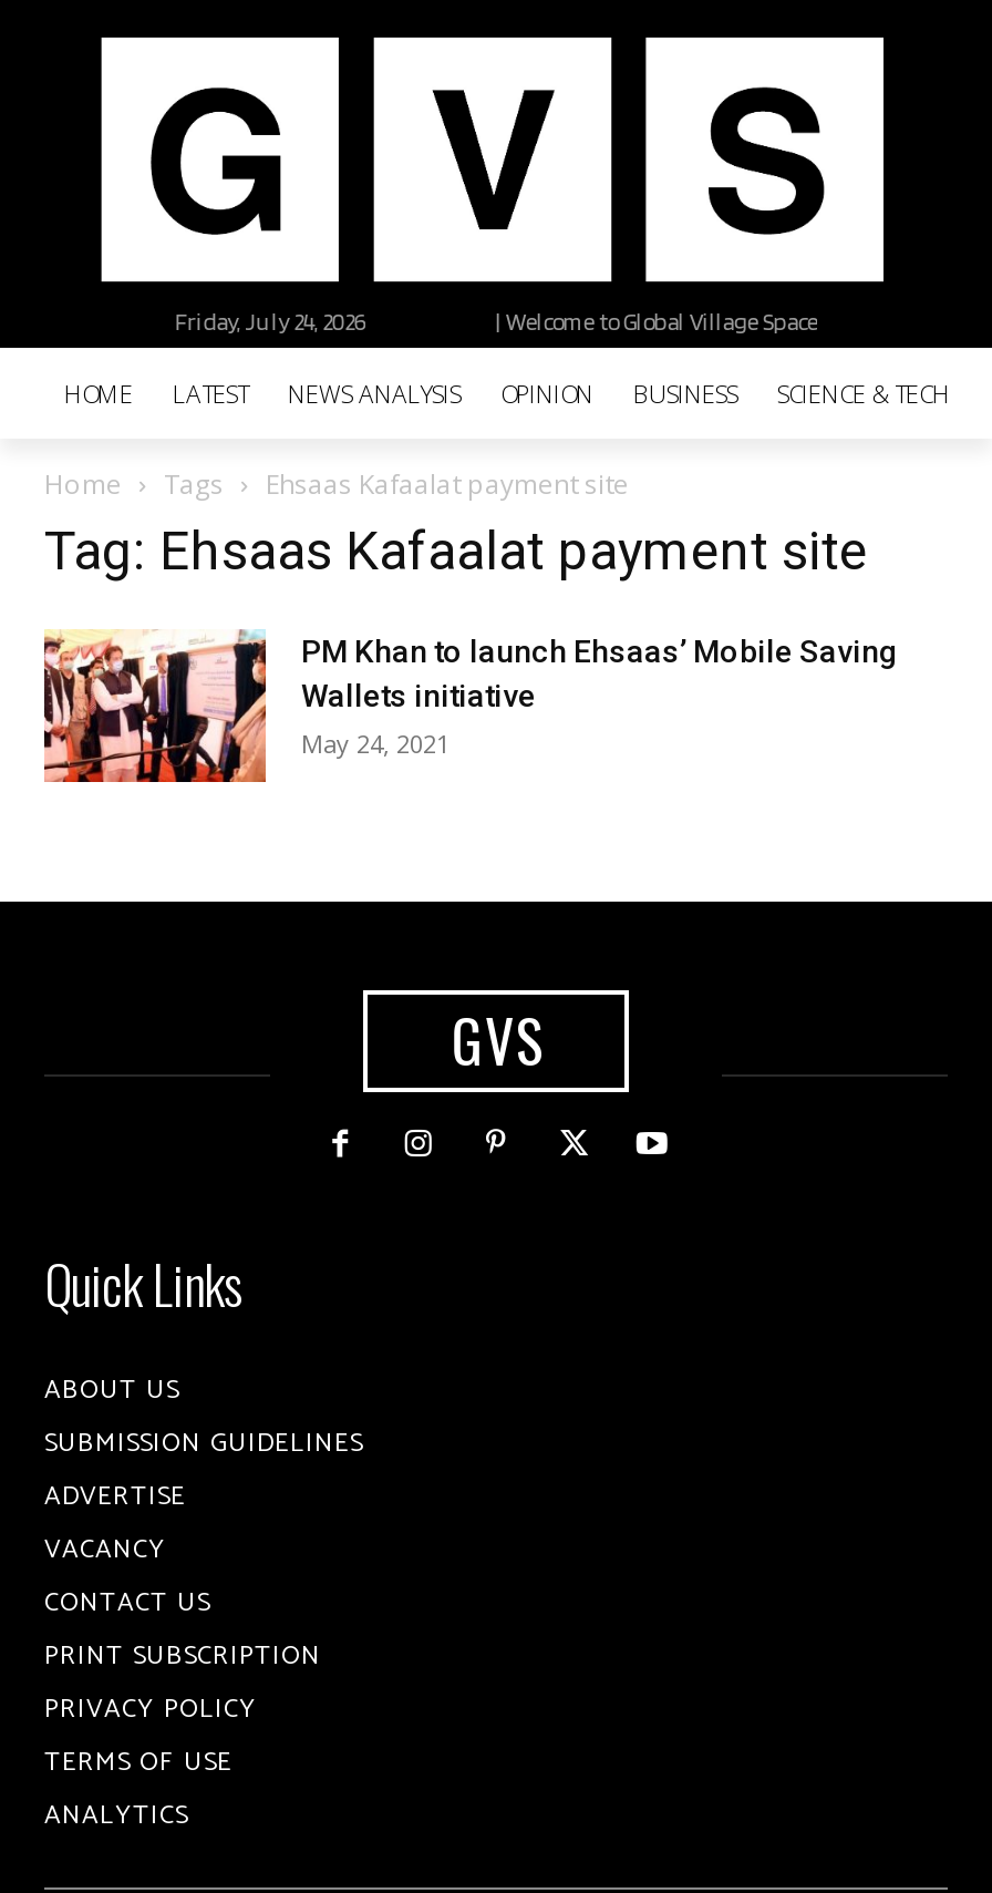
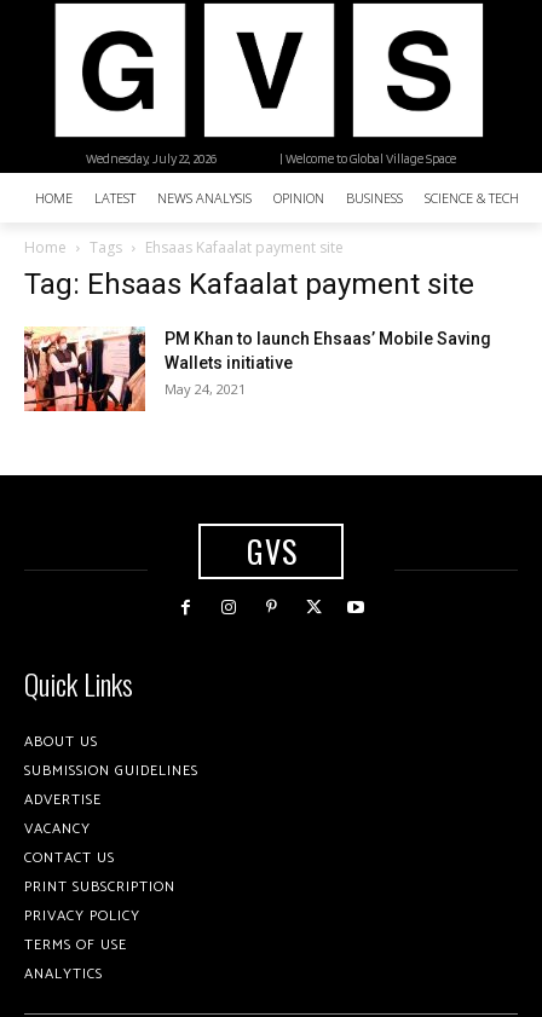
[174,306,365,337] Friday, July 24, 2026 -> [86,150,217,167] Wednesday, July 22, 2026

